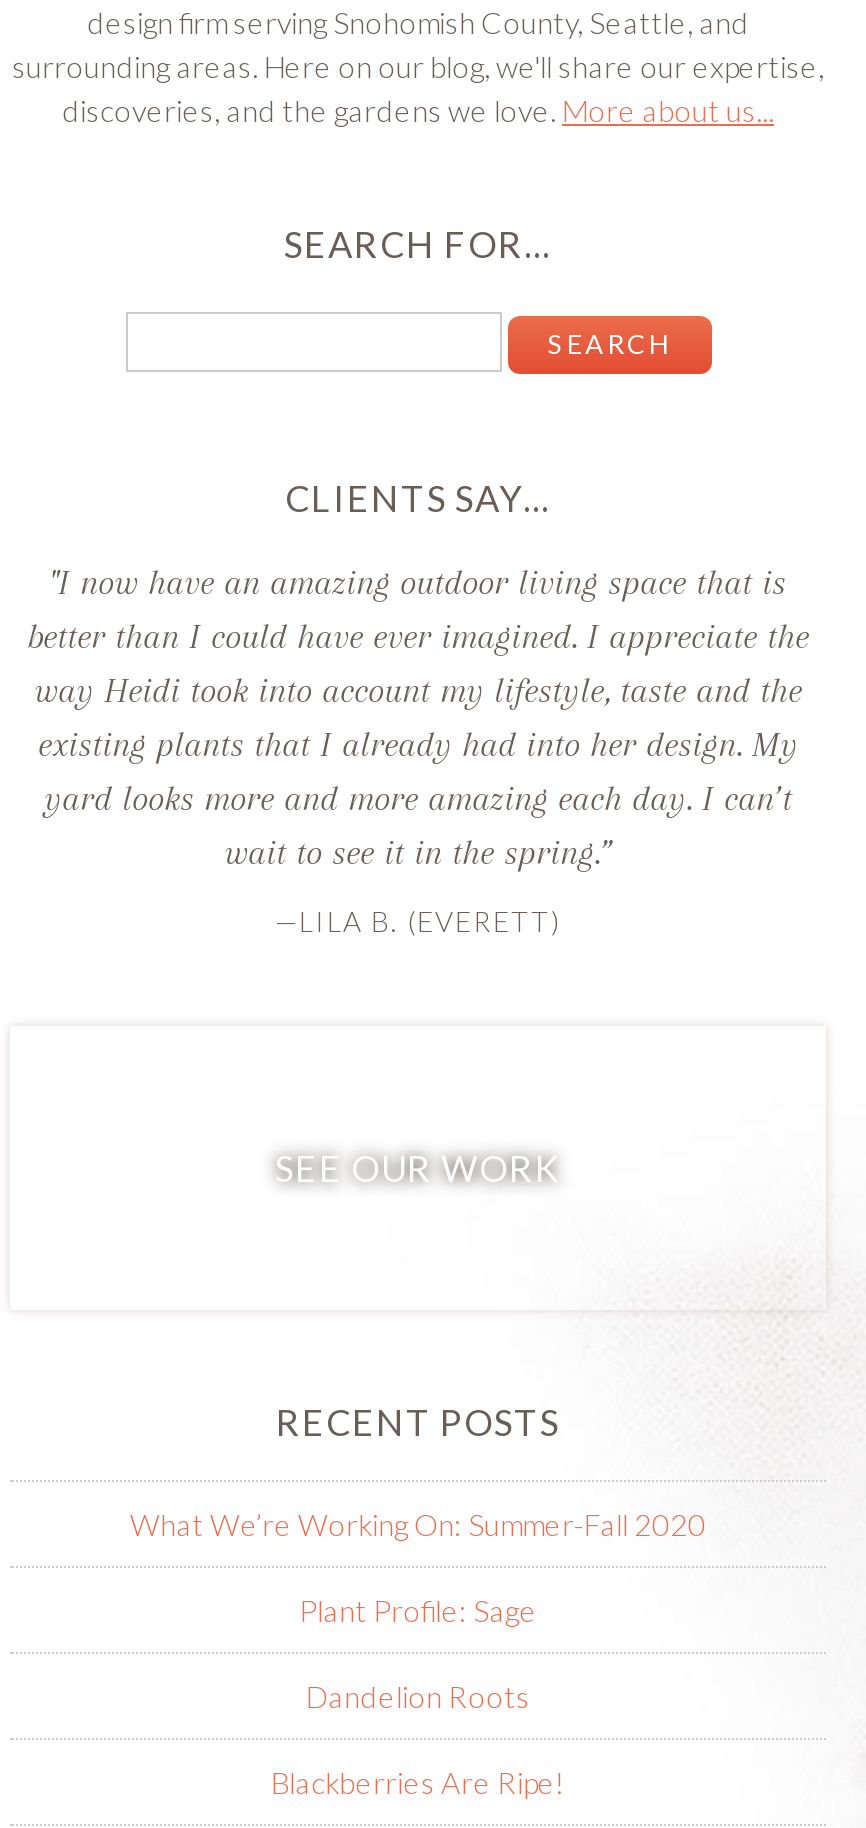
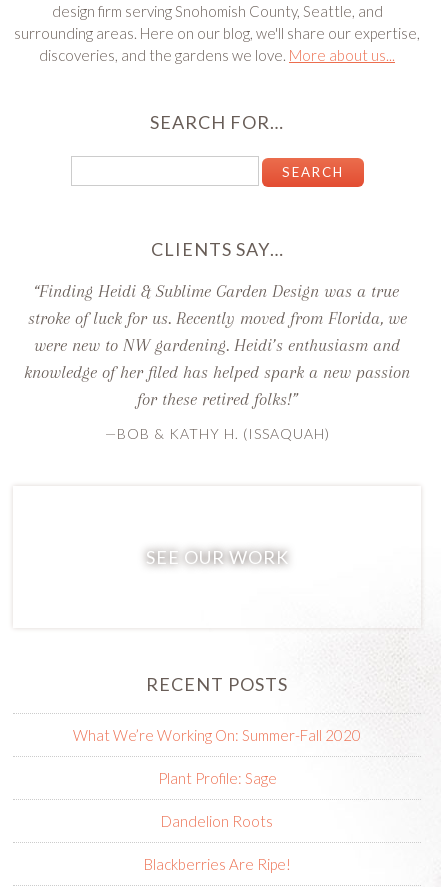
[27,562,809,872] "I now have an amazing outdoor living space that is | better than I could have ever imagined. I appreciate the | way Heidi took into account my lifestyle, taste and the | existing plants that I already had into her design. My | yard looks more and more amazing each day. I can’t | wait to see it in the spring.” -> [24,281,410,409] “Finding Heidi & Sublime Garden Design was a true | stroke of luck for us. Recently moved from Florida, we | were new to NW gardening. Heidi’s enthusiasm and | knowledge of her filed has helped spark a new passion | for these retired folks!”
[275,904,561,938] —LILA B. (EVERETT) -> [104,425,329,442] —BOB & KATHY H. (ISSAQUAH)

